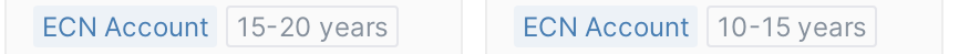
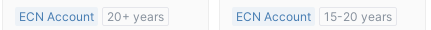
[42,10,388,43] ECN Account 15-20 years -> [19,9,164,24] ECN Account 20+ years
[523,10,866,43] ECN Account 10-15 years -> [236,9,392,24] ECN Account 15-20 years

